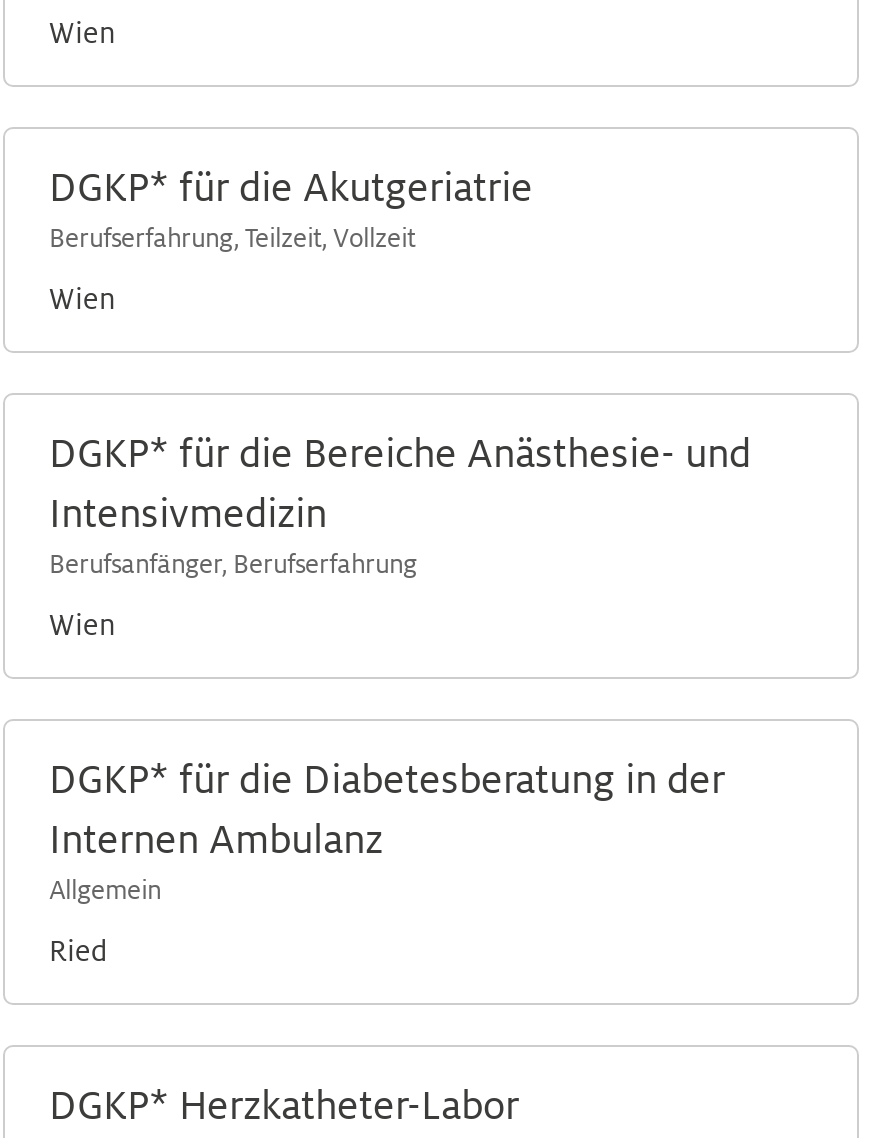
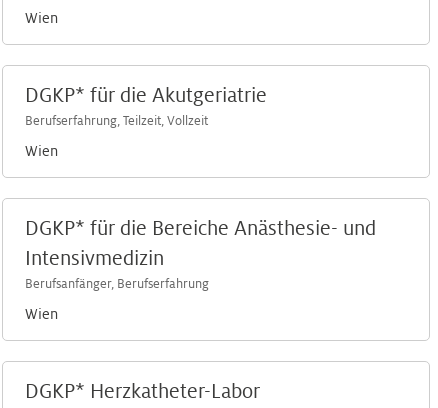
[49,759,725,967] DGKP* für die Diabetesberatung in der | Internen Ambulanz | Allgemein | Ried -> none

